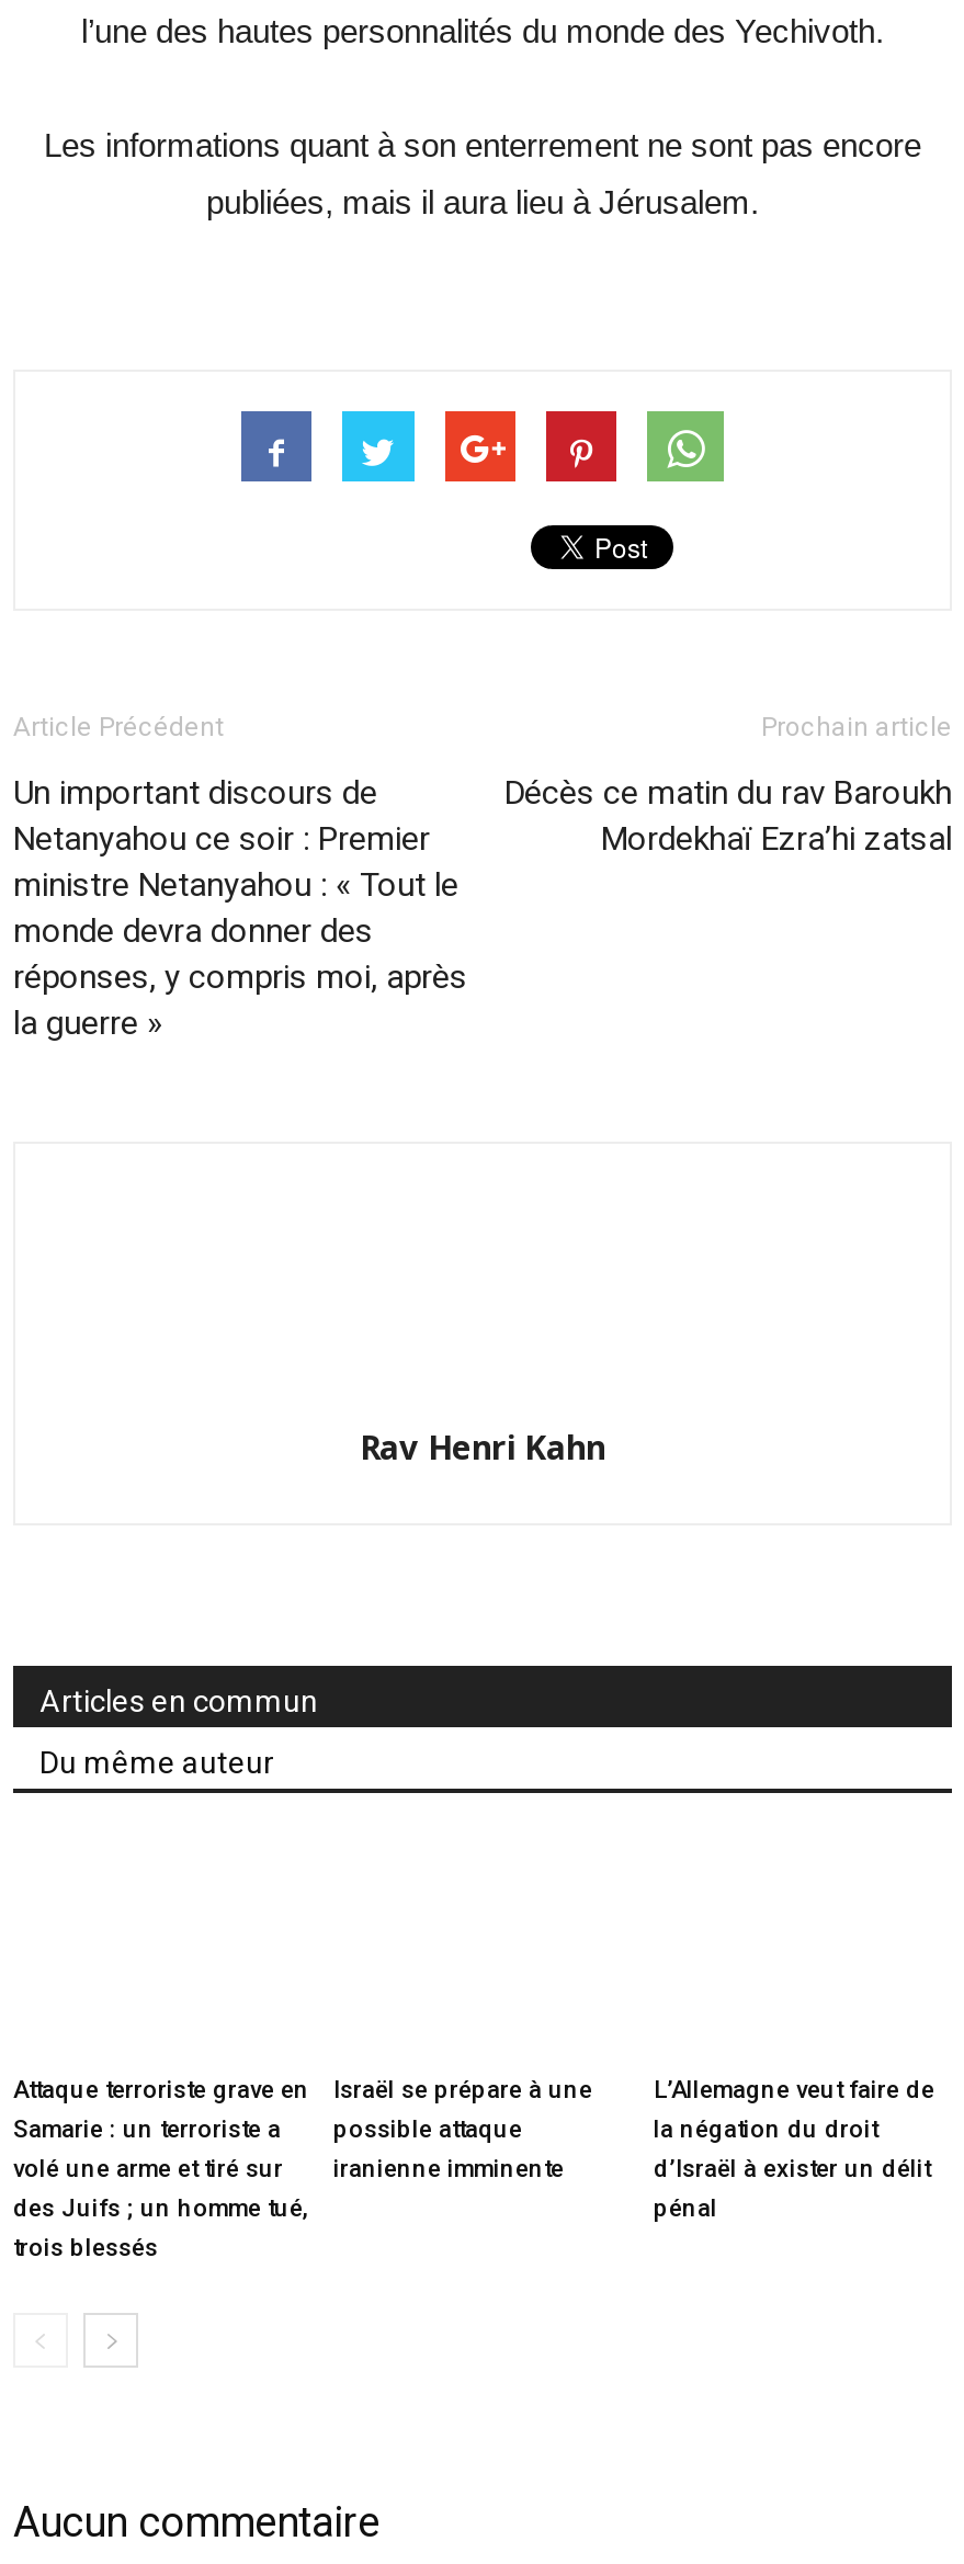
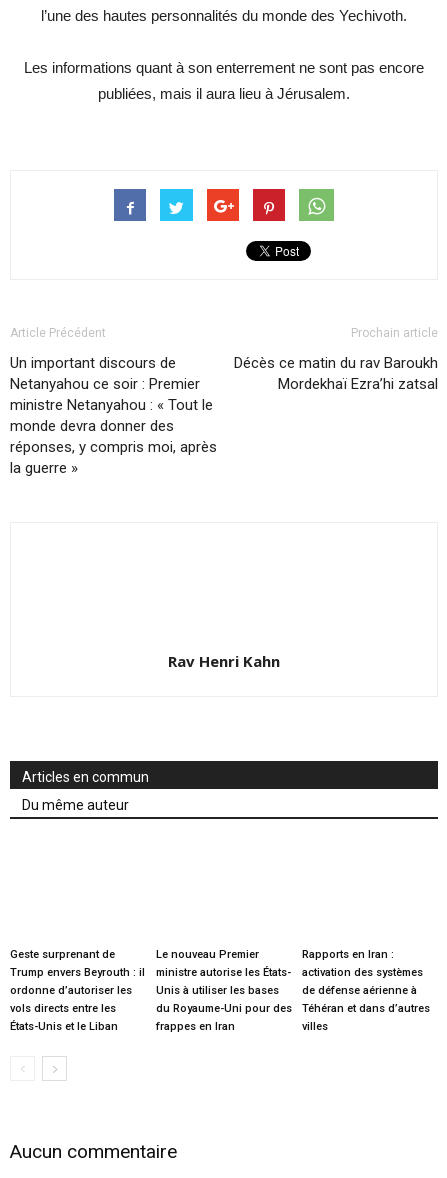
[13,2077,309,2263] Attaque terroriste grave en | Samarie : un terroriste a | volé une arme et tiré sur | des Juifs ; un homme tué, | trois blessés -> [10,948,145,1033] Geste surprenant de | Trump envers Beyrouth : il | ordonne d’autoriser les | vols directs entre les | États-Unis et le Liban
[333,2077,592,2184] Israël se prépare à une | possible attaque | iranienne imminente -> [156,948,292,1033] Le nouveau Premier | ministre autorise les États- | Unis à utiliser les bases | du Royaume-Uni pour des | frappes en Iran
[654,2077,934,2224] L’Allemagne veut faire de | la négation du droit | d’Israël à exister un délit | pénal -> [302,948,430,1033] Rapports en Iran : | activation des systèmes | de défense aérienne à | Téhéran et dans d’autres | villes

